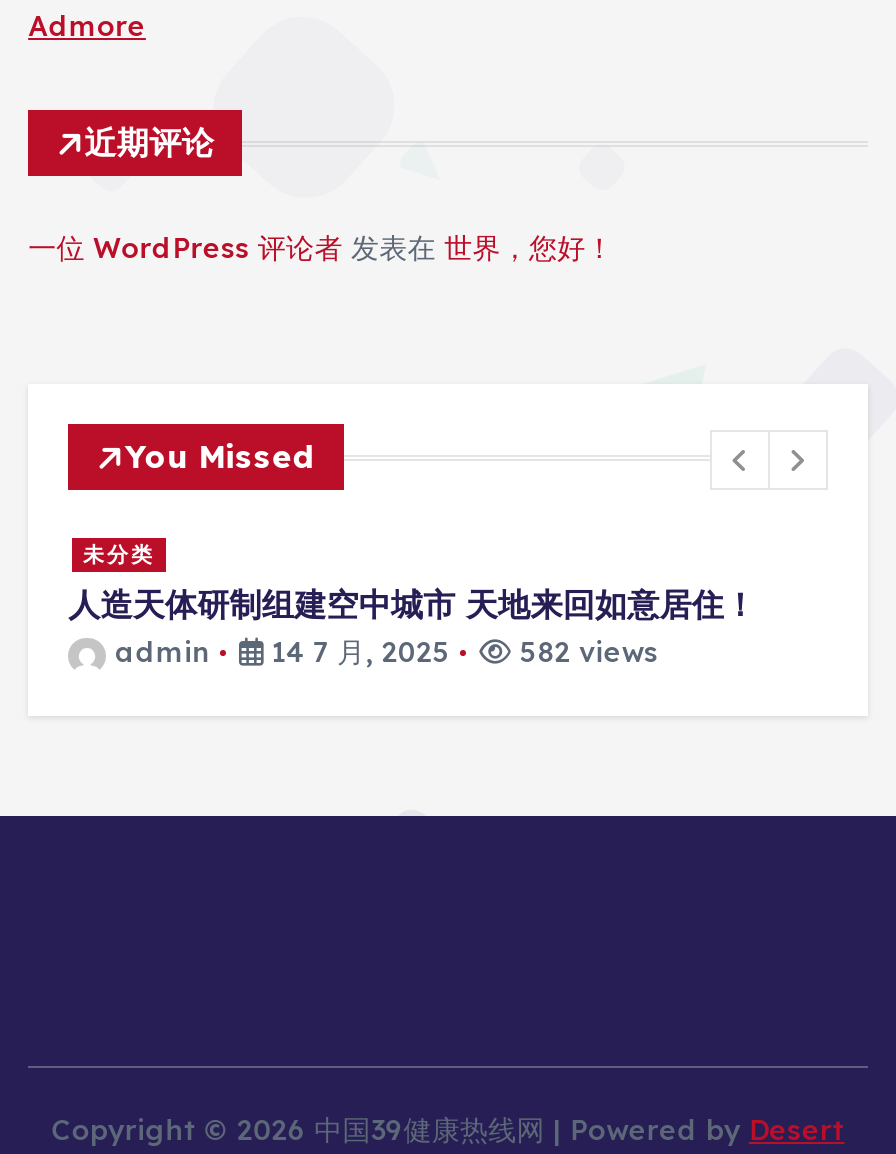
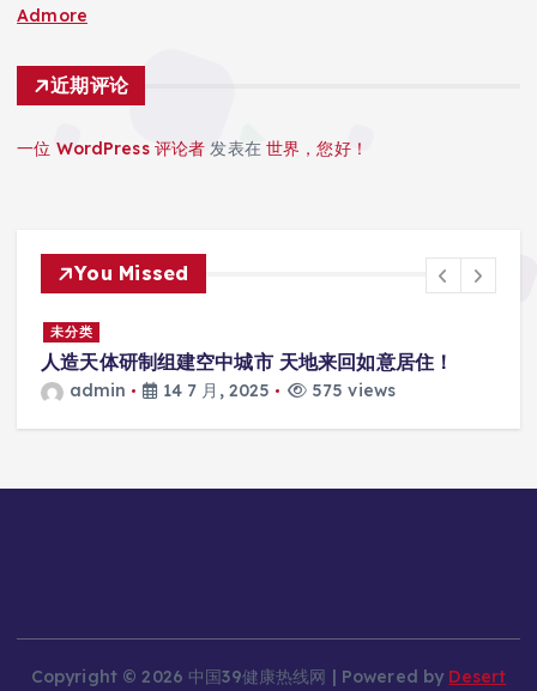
[115,635,658,671] admin 14 7 月, 2025 582 views -> [69,380,396,402] admin 14 7 月, 2025 575 views

